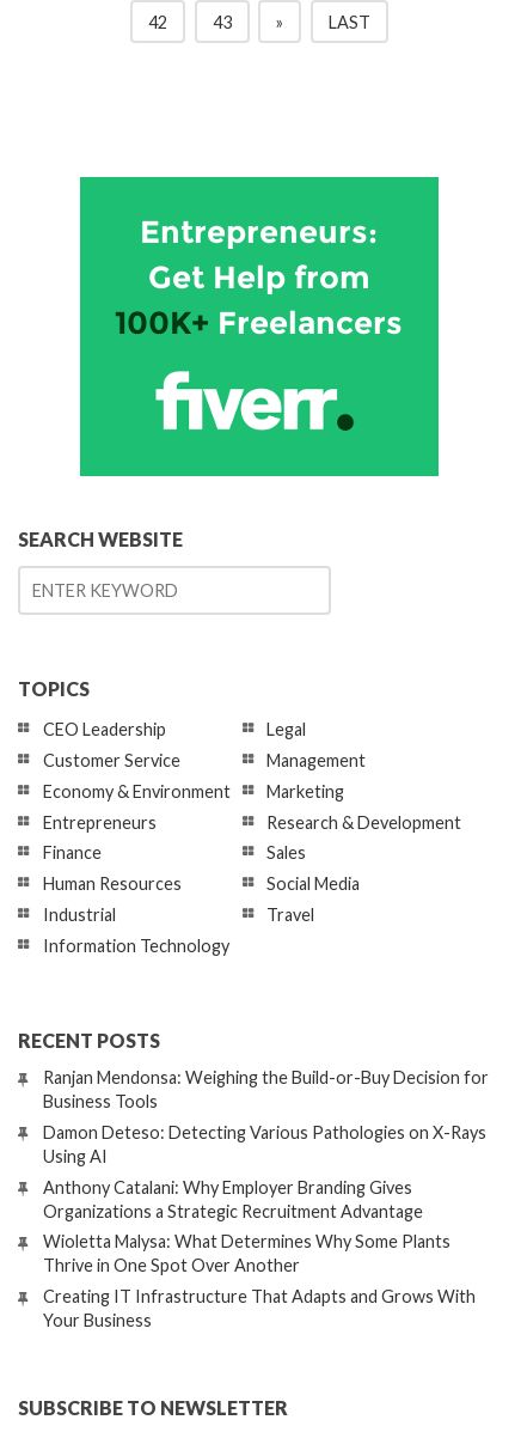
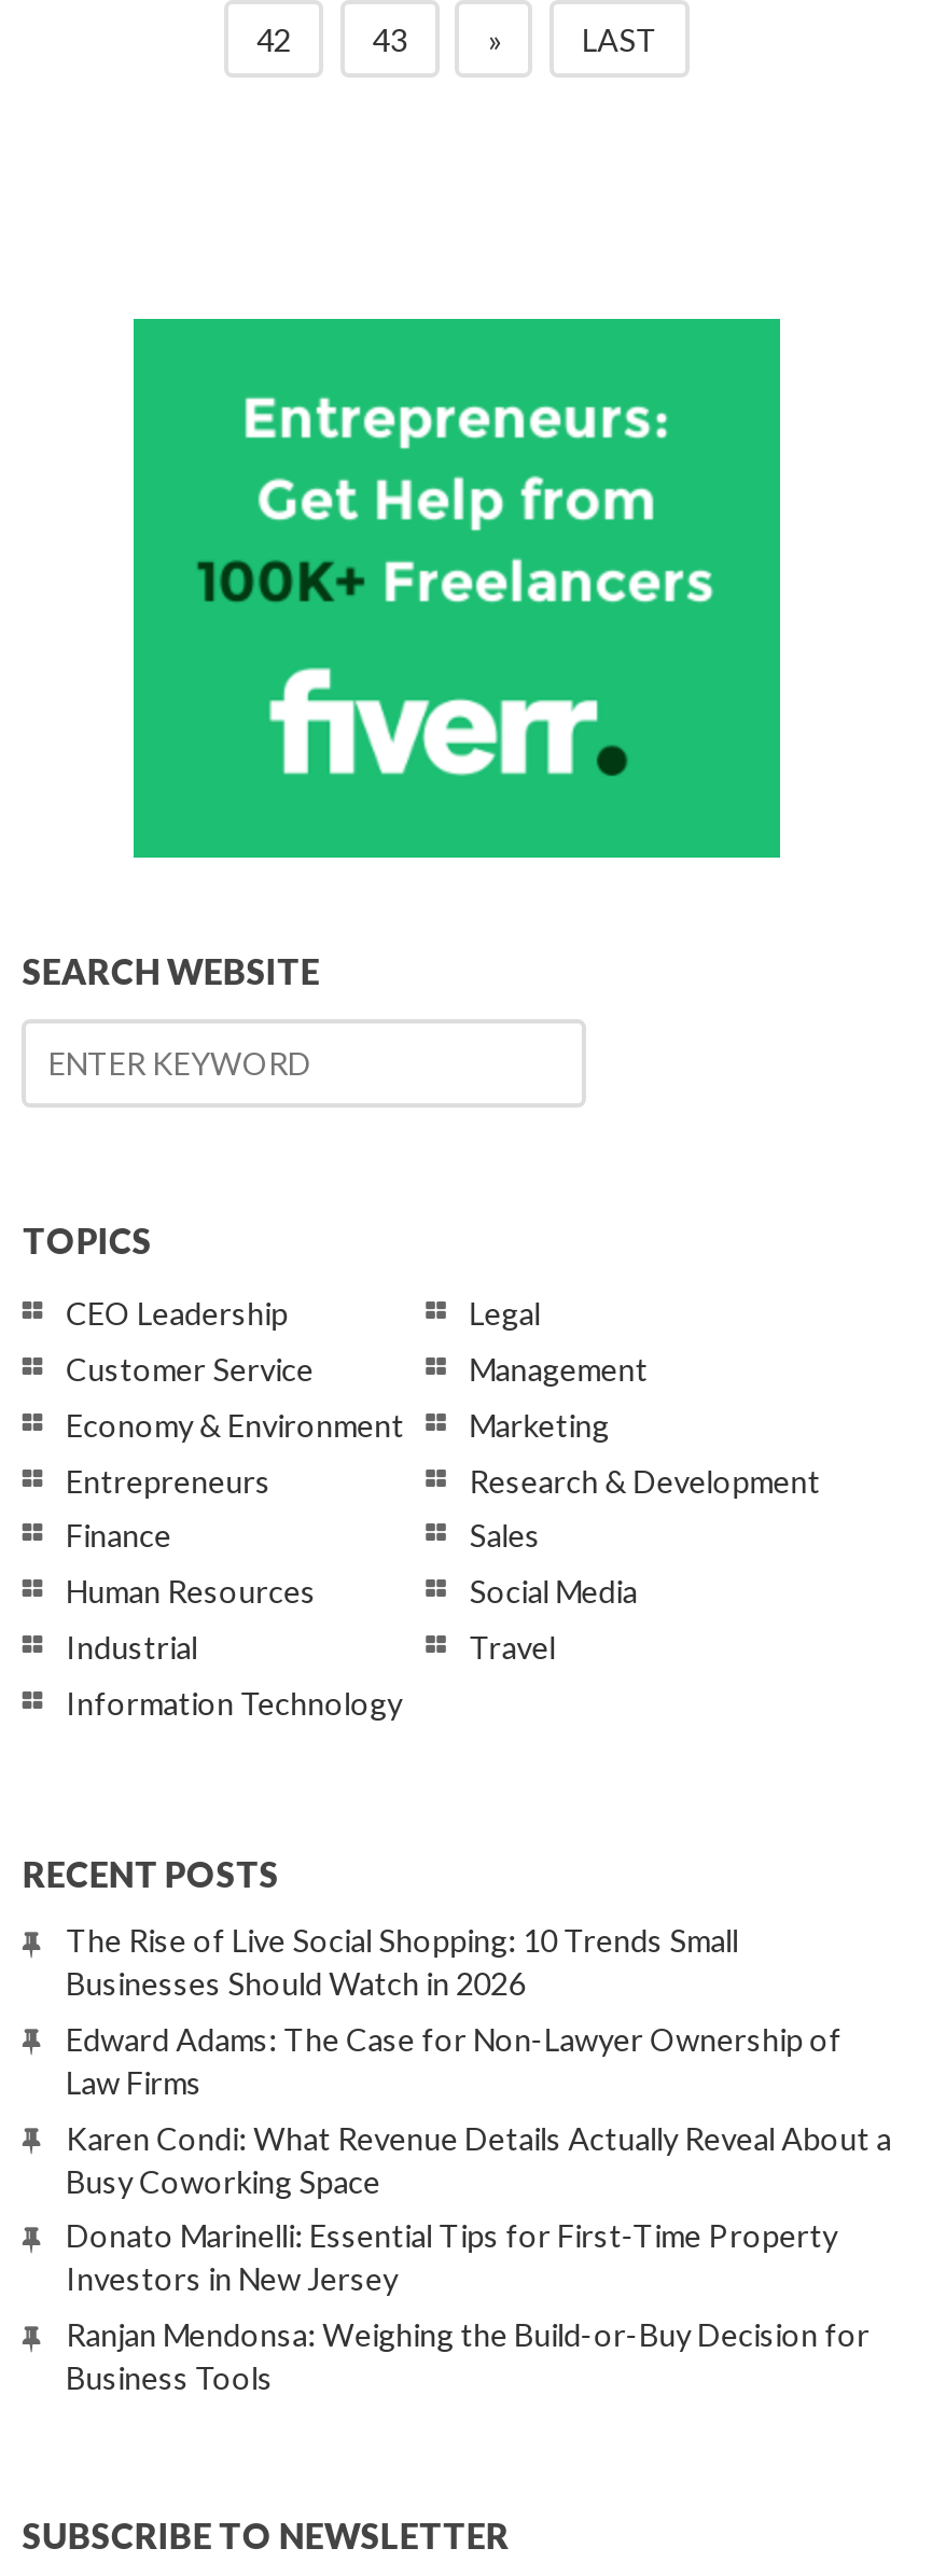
none -> [66,1922,891,2298] The Rise of Live Social Shopping: 10 Trends Small | Businesses Should Watch in 2026 | Edward Adams: The Case for Non-Lawyer Ownership of | Law Firms | Karen Condi: What Revenue Details Actually Reveal About a | Busy Coworking Space | Donato Marinelli: Essential Tips for First-Time Property | Investors in New Jersey
moved [43,1067,488,1112] -> [66,2317,870,2396]: Ranjan Mendonsa: Weighing the Build-or-Buy Decision for | Business Tools
[43,1122,486,1330] Damon Deteso: Detecting Various Pathologies on X-Rays | Using AI | Anthony Catalani: Why Employer Branding Gives | Organizations a Strategic Recruitment Advantage | Wioletta Malysa: What Determines Why Some Plants | Thrive in One Spot Over Another | Creating IT Infrastructure That Adapts and Grows With | Your Business -> none

